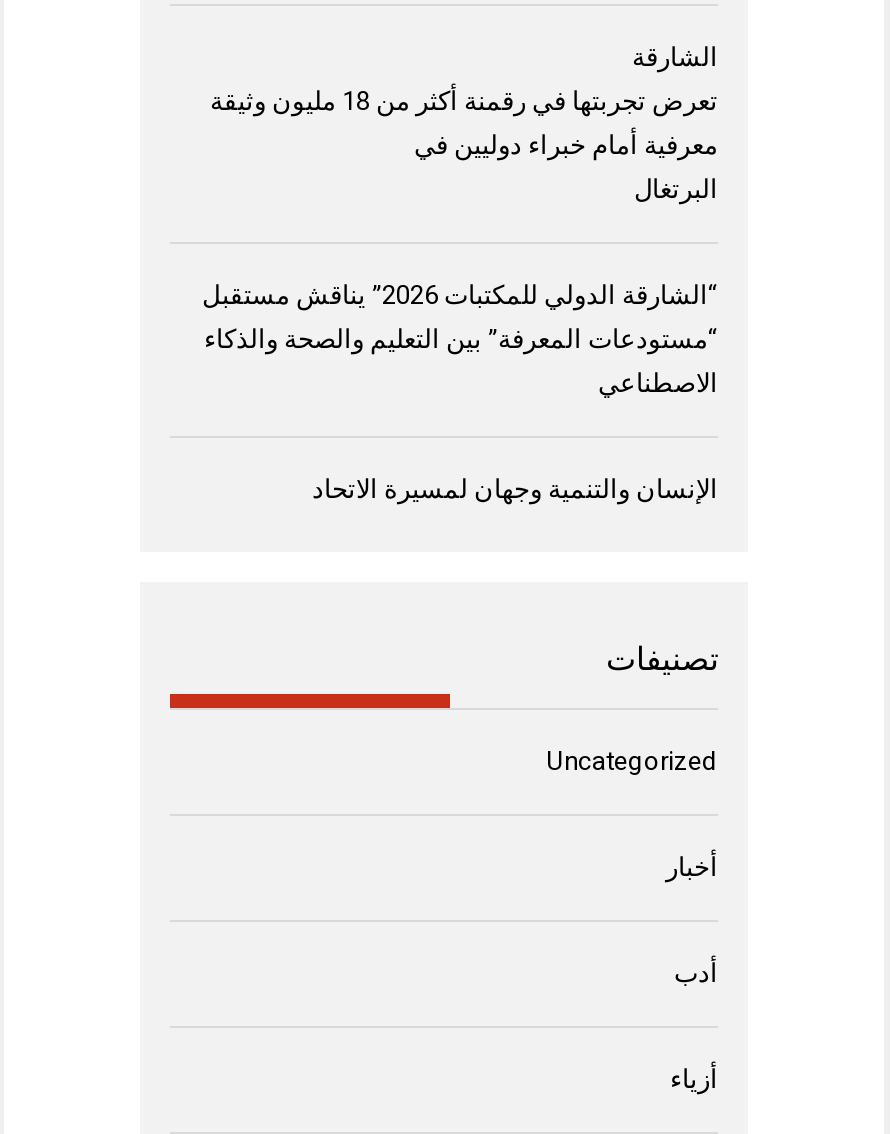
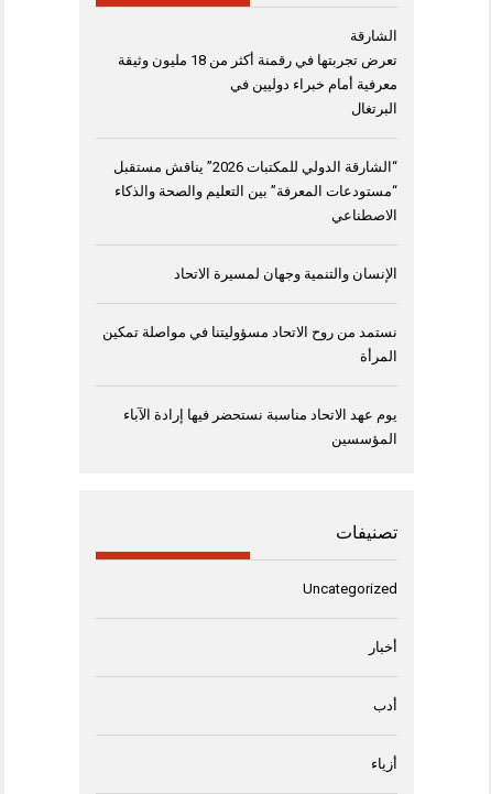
none -> [102,323,397,364] نستمد من روح الاتحاد مسؤوليتنا في مواصلة تمكين | المرأة
none -> [123,406,397,447] يوم عهد الاتحاد مناسبة نستحضر فيها إرادة الآباء | المؤسسين

